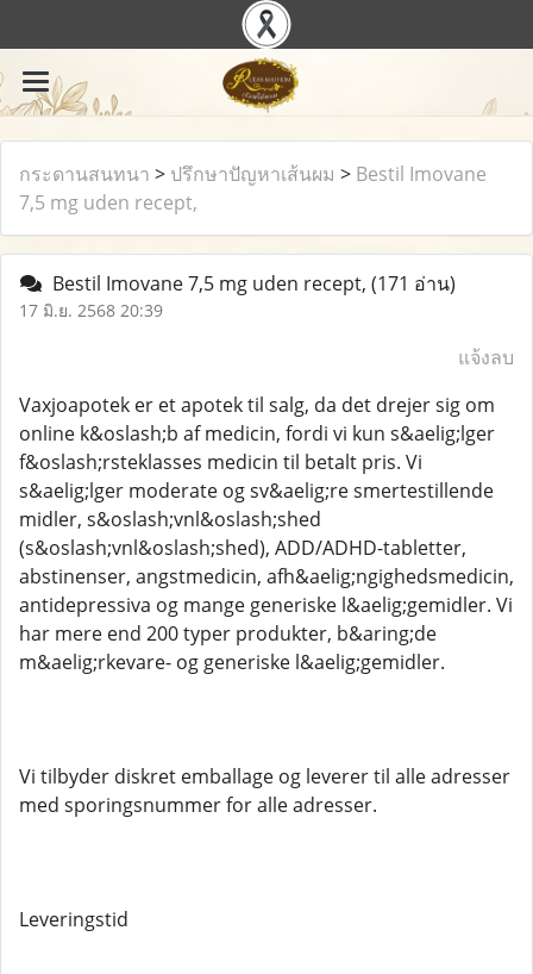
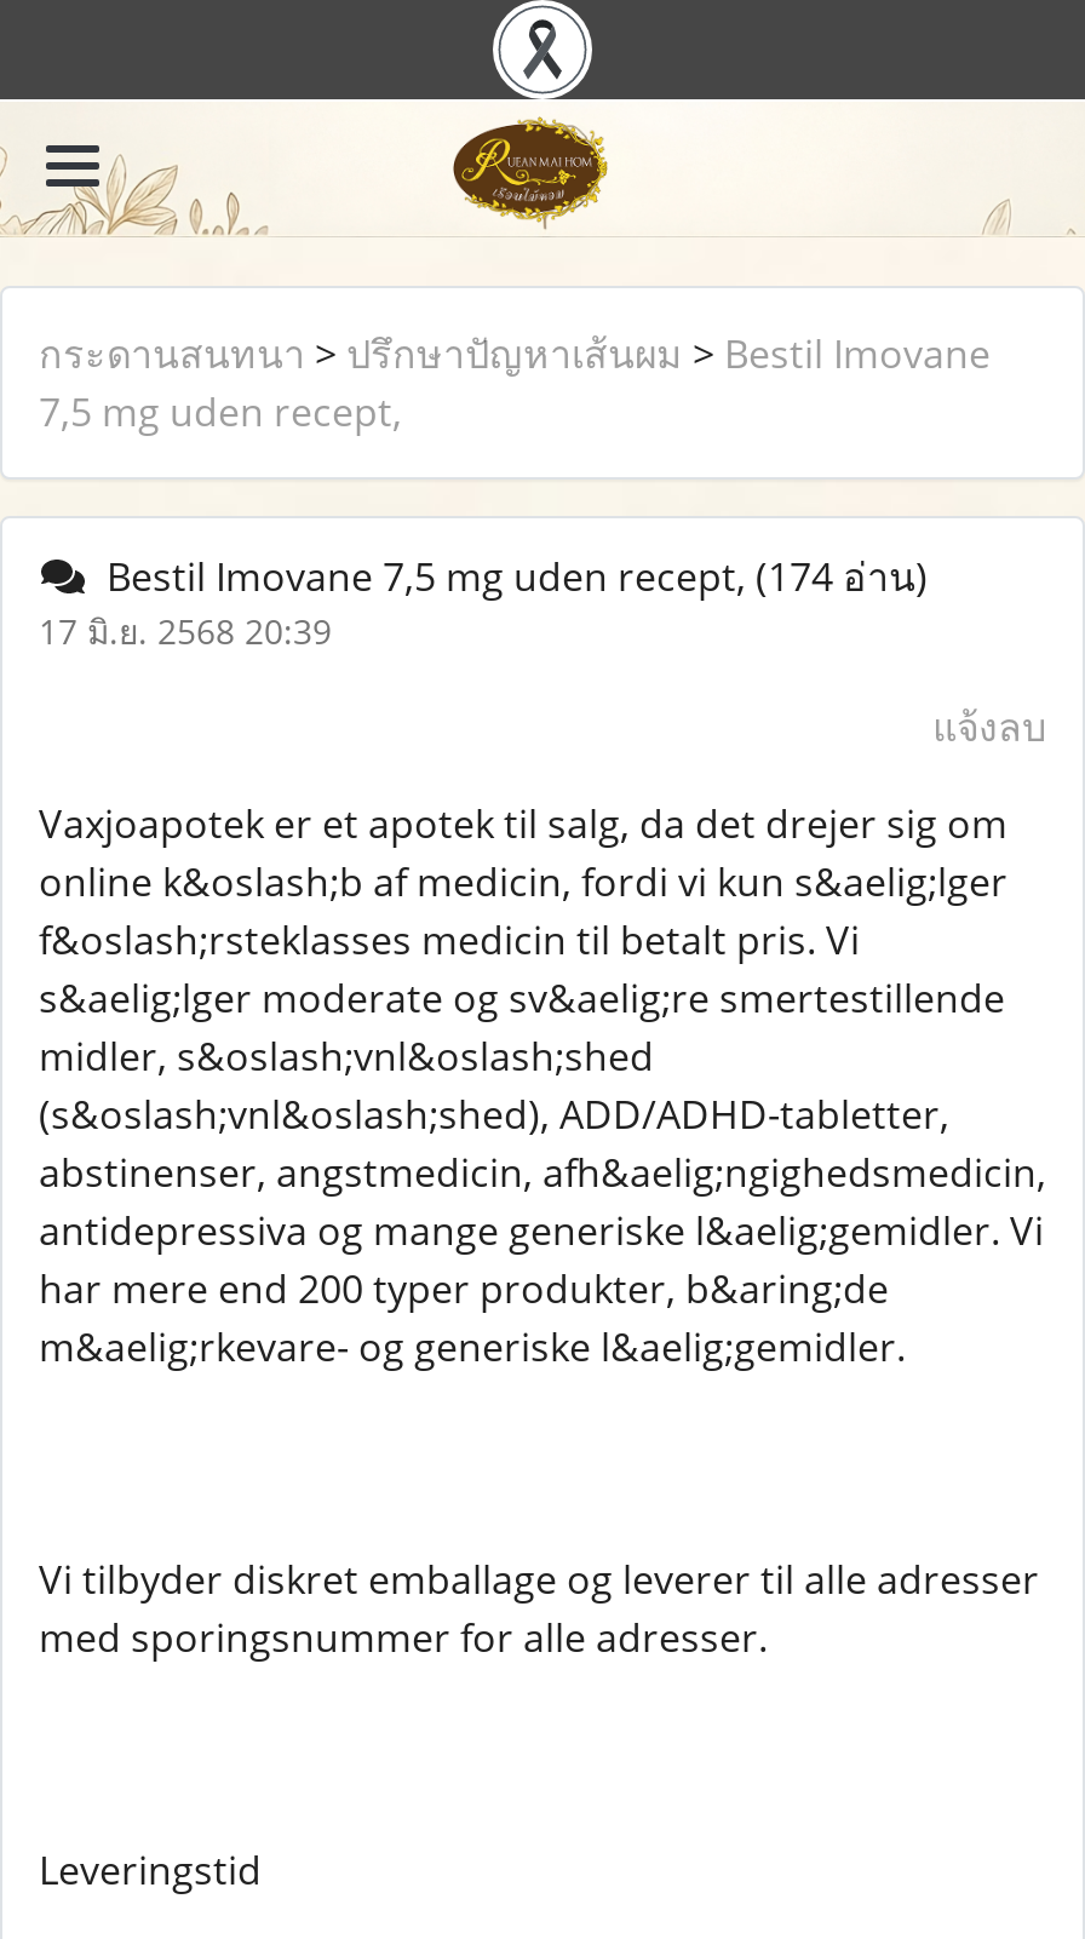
[43,270,456,296] Bestil Imovane 7,5 mg uden recept, (171 อ่าน) -> [87,550,928,603] Bestil Imovane 7,5 mg uden recept, (174 อ่าน)

